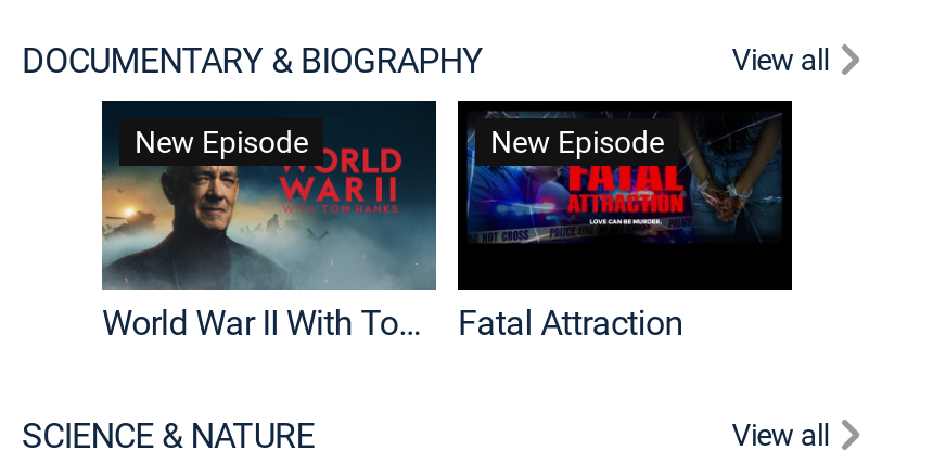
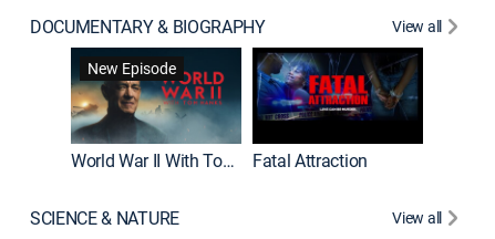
[490,121,664,162] New Episode -> none

